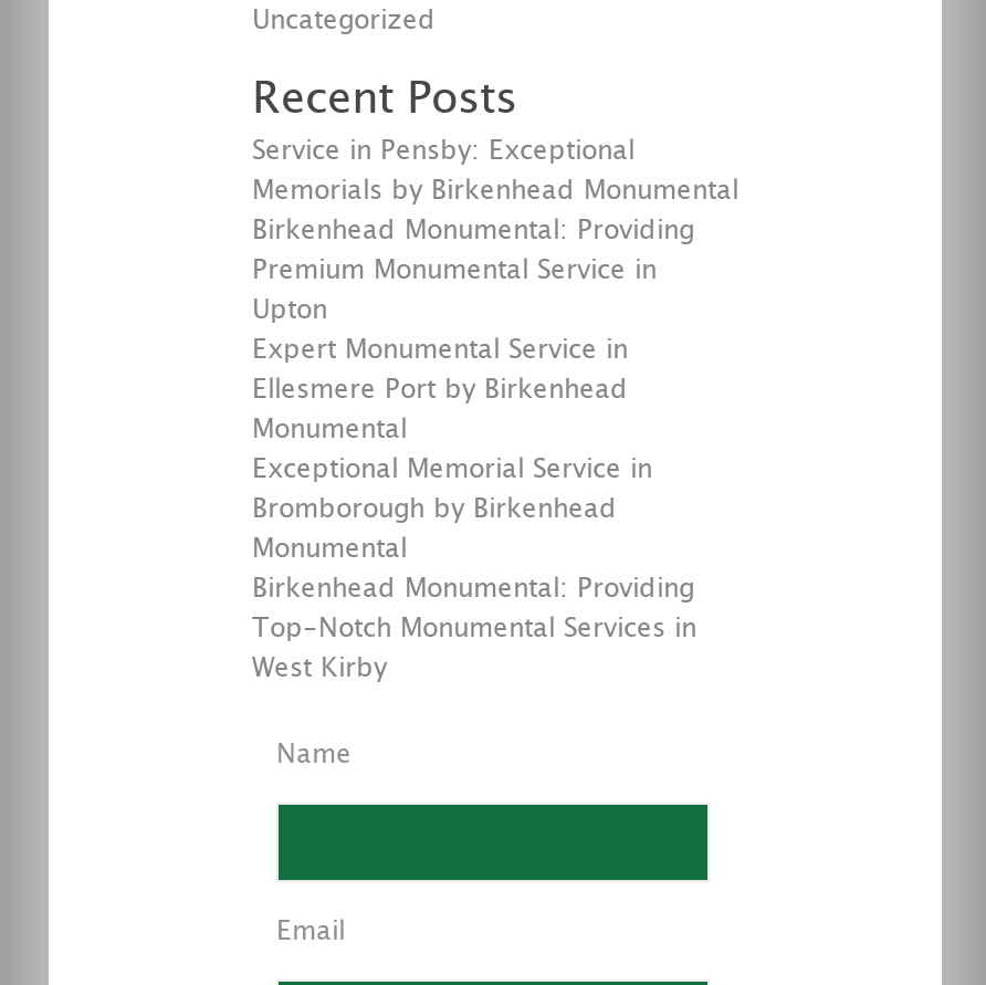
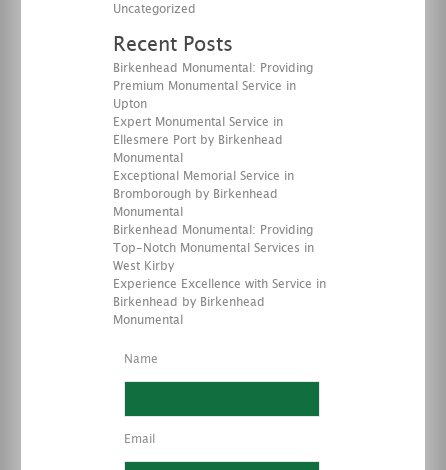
[252,137,738,203] Service in Pensby: Exceptional | Memorials by Birkenhead Monumental -> none
moved [252,217,696,681] -> [113,62,314,272]: Birkenhead Monumental: Providing | Premium Monumental Service in | Upton | ... | Top-Notch Monumental Services in | West Kirby
none -> [113,278,326,326] Experience Excellence with Service in | Birkenhead by Birkenhead | Monumental

